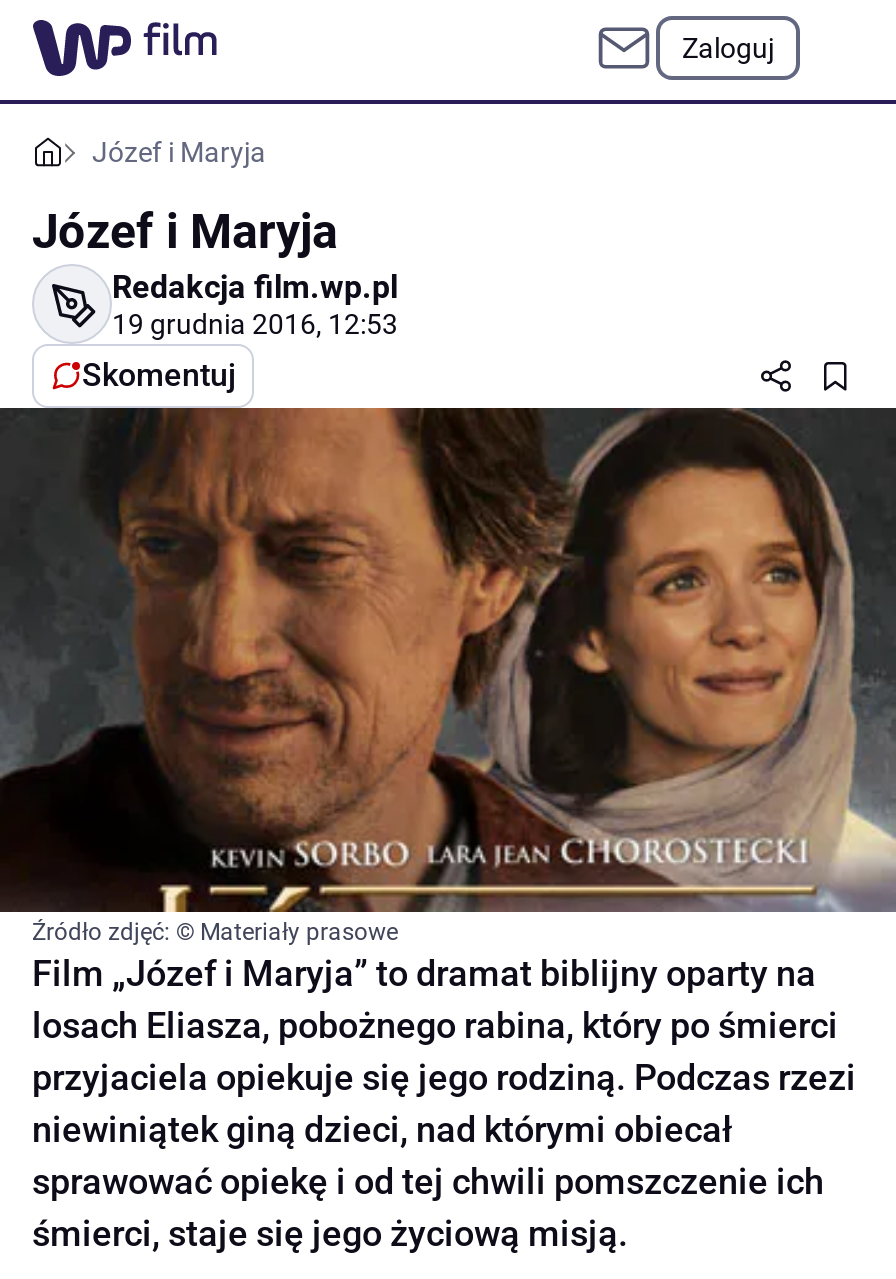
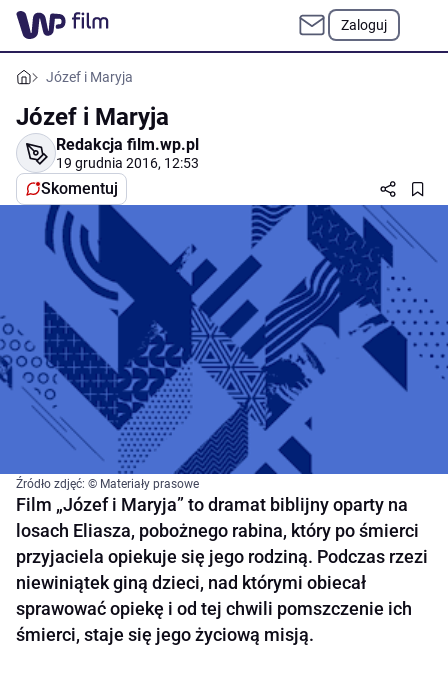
[6,406,890,914] [image] -> [3,204,445,475] [image]

